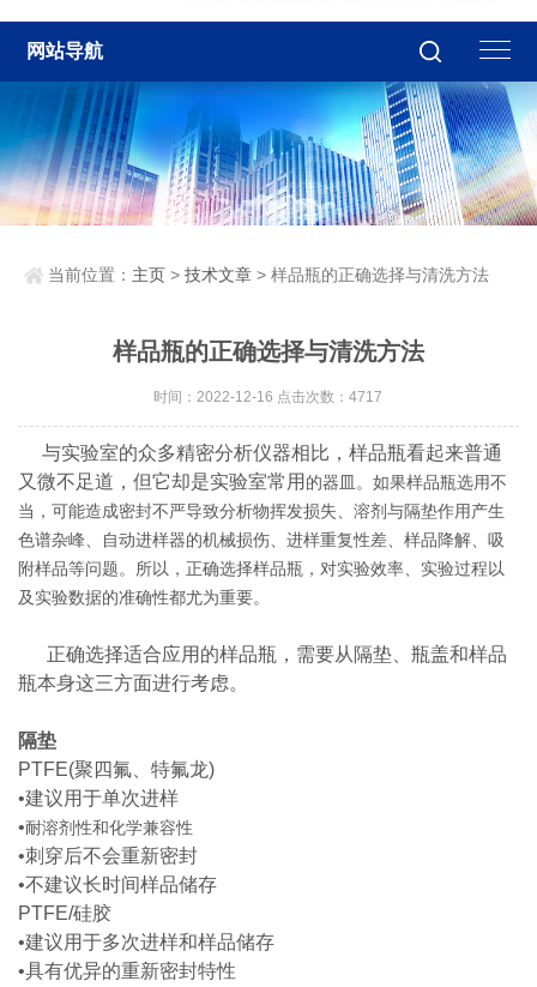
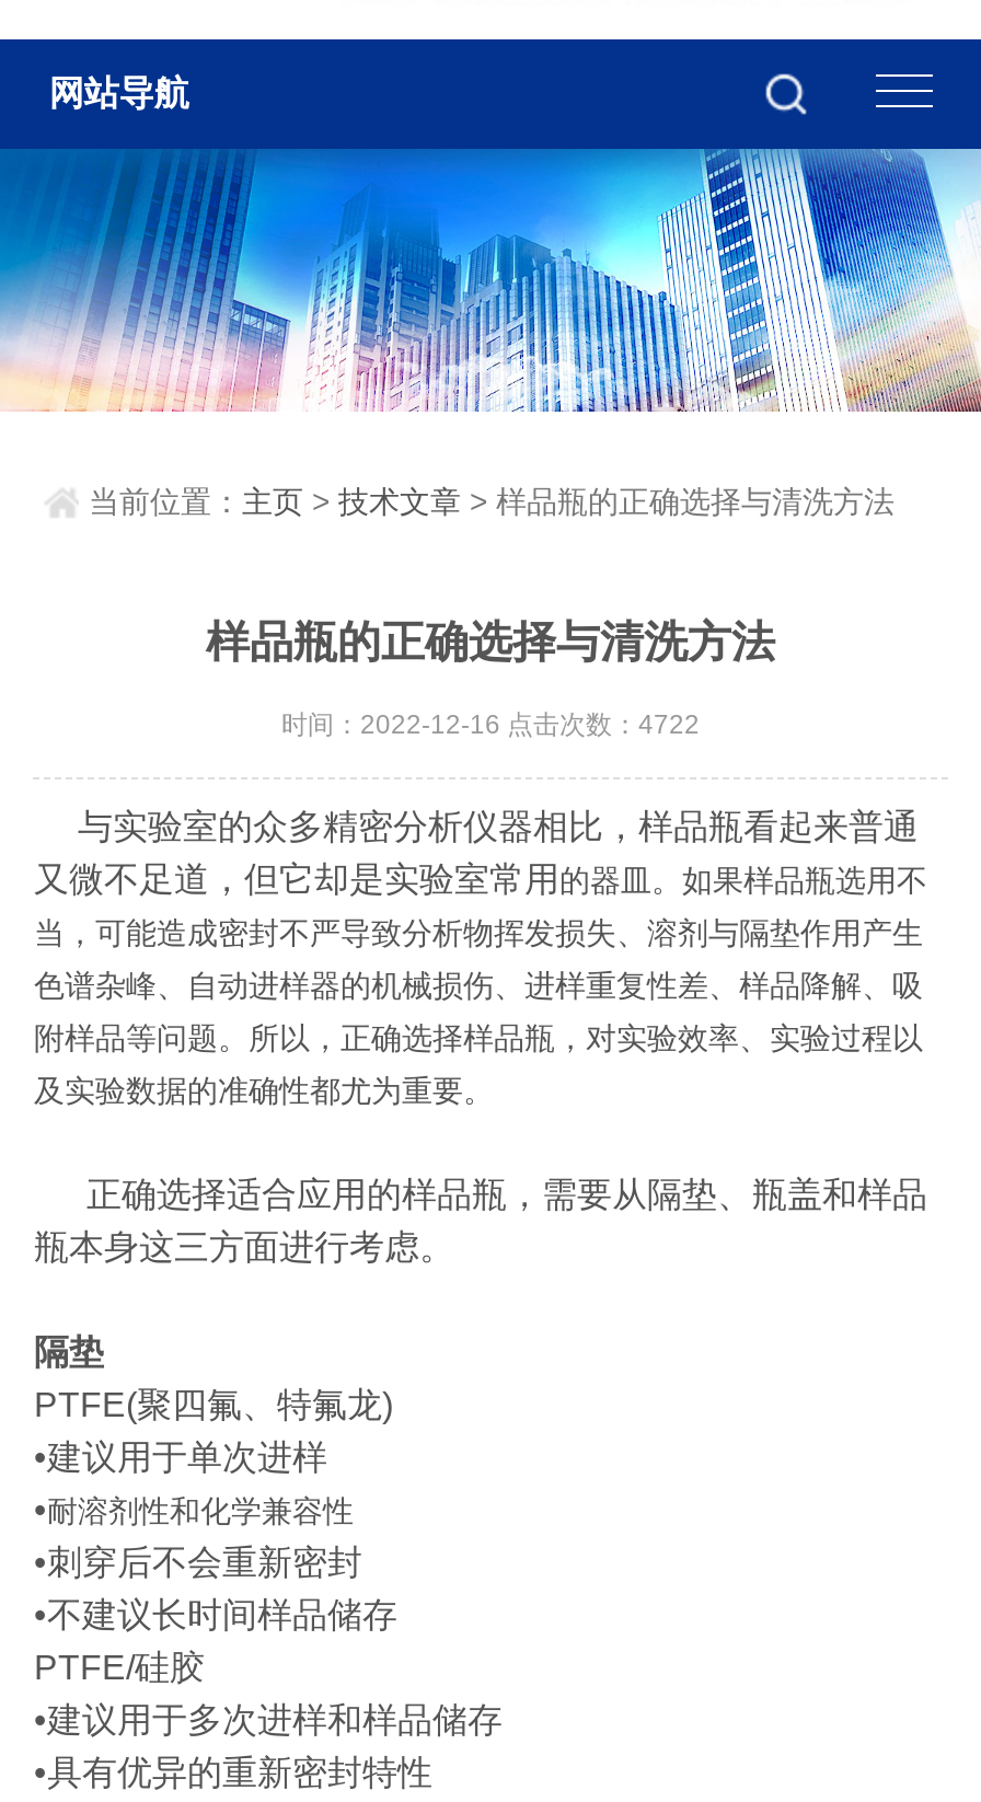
[154,389,383,406] 时间：2022-12-16 点击次数：4717 -> [281,710,700,741] 时间：2022-12-16 点击次数：4722

